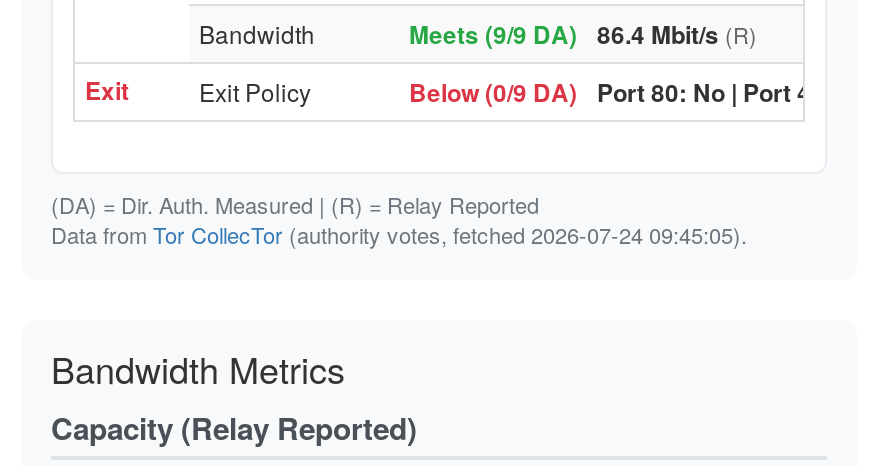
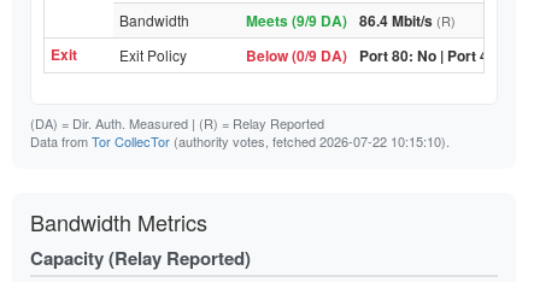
[51,219,747,251] Data from Tor CollecTor (authority votes, fetched 2026-07-24 09:45:05). -> [30,132,450,151] Data from Tor CollecTor (authority votes, fetched 2026-07-22 10:15:10).

